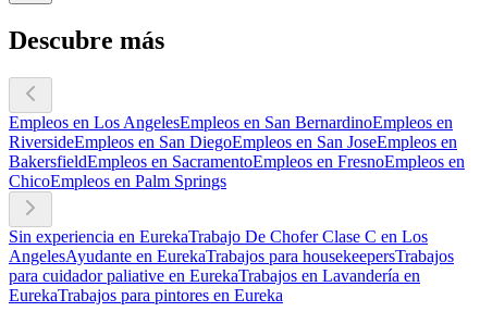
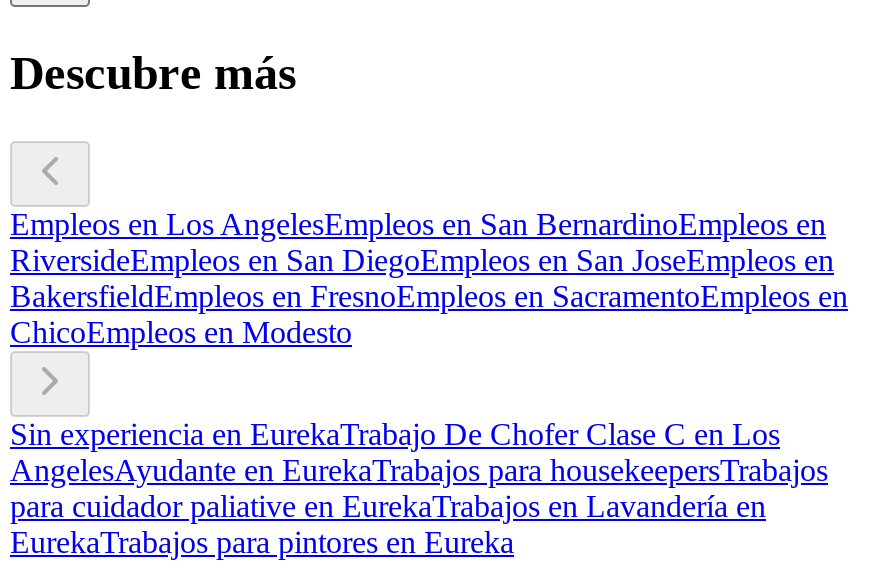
[9,152,465,190] BakersfieldEmpleos en SacramentoEmpleos en FresnoEmpleos en | ChicoEmpleos en Palm Springs -> [10,279,848,349] BakersfieldEmpleos en FresnoEmpleos en SacramentoEmpleos en | ChicoEmpleos en Modesto

